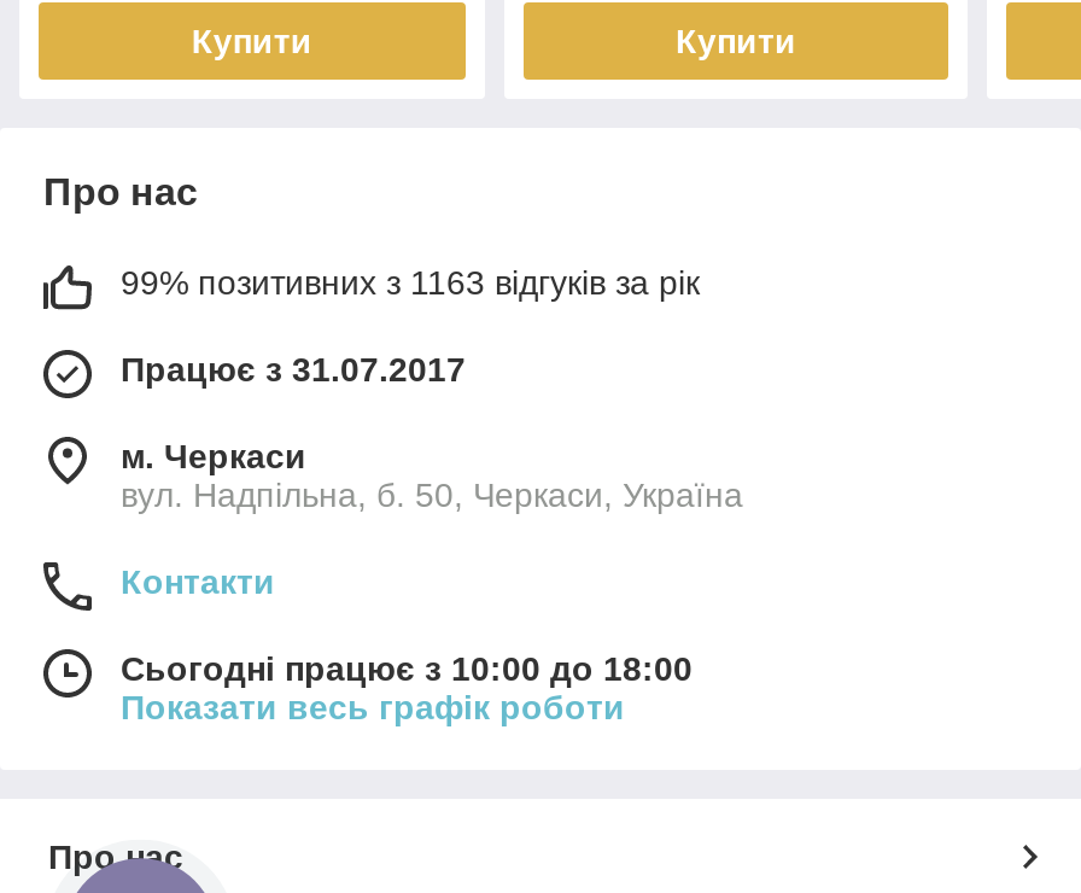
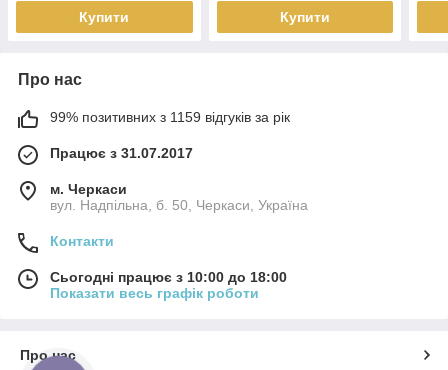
[121,264,700,303] 99% позитивних з 1163 відгуків за рік -> [50,109,290,125] 99% позитивних з 1159 відгуків за рік

